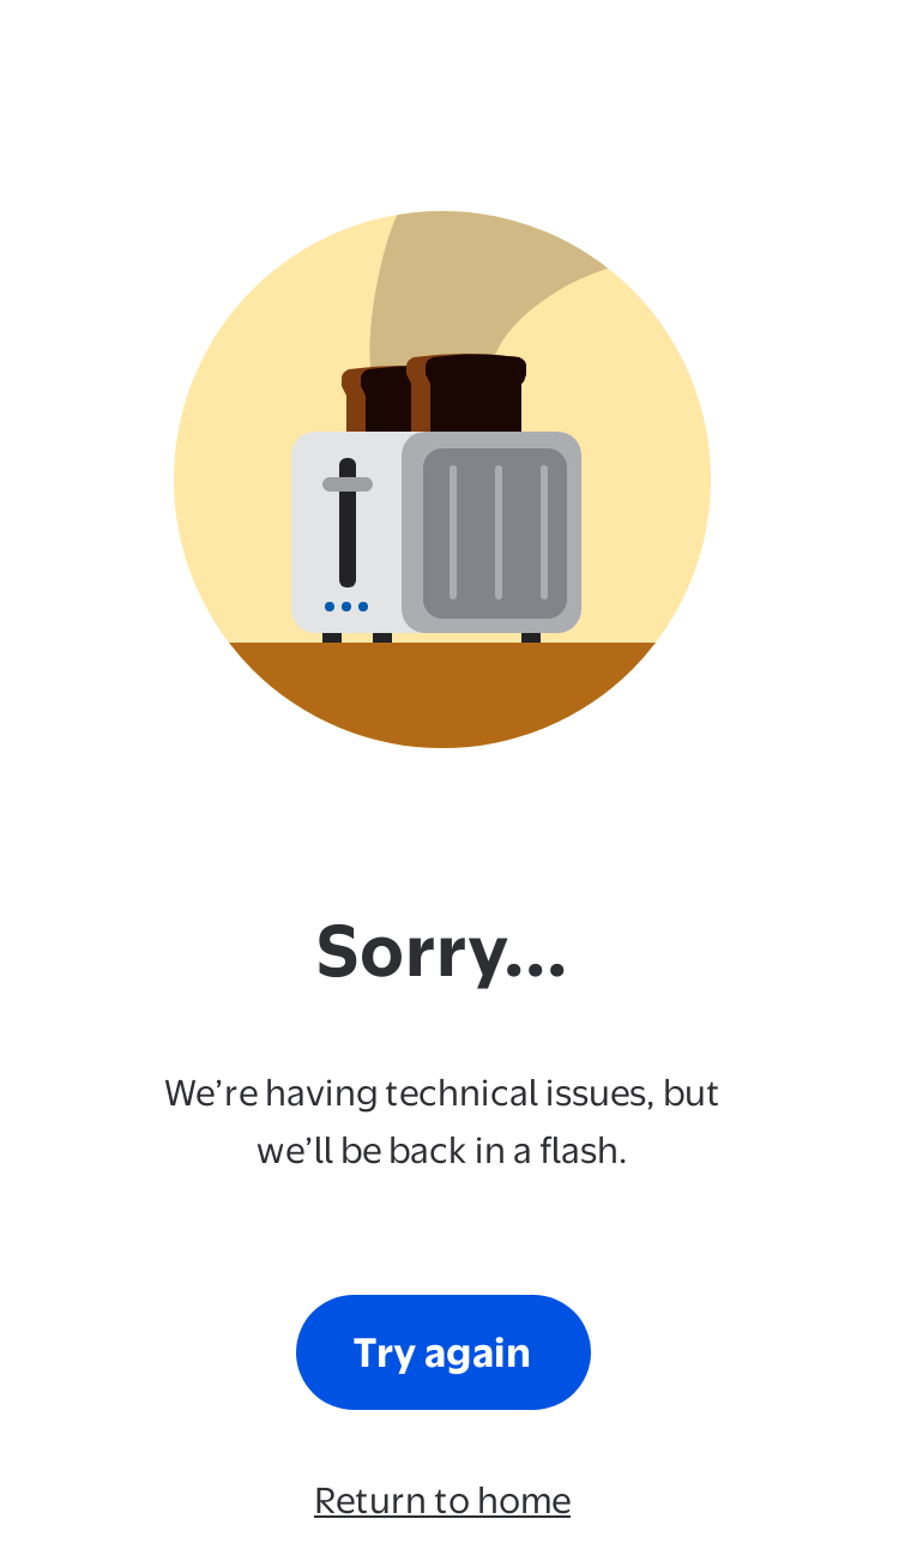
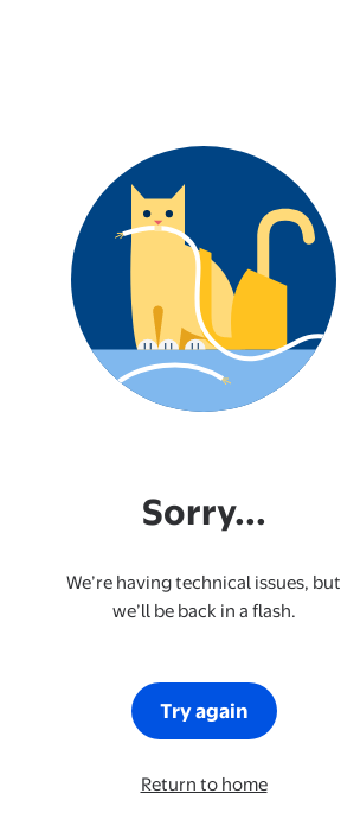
[174,211,711,751] [image] -> [70,145,337,413] [image]

